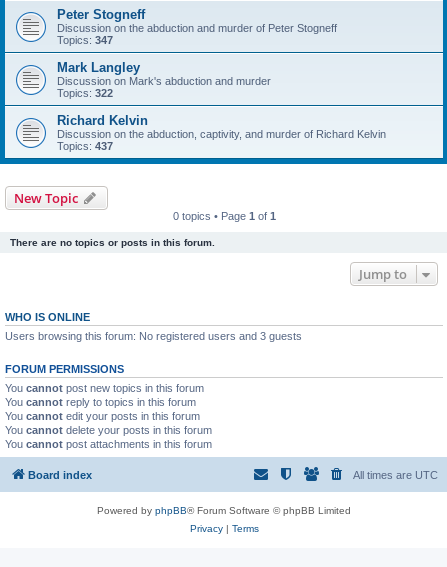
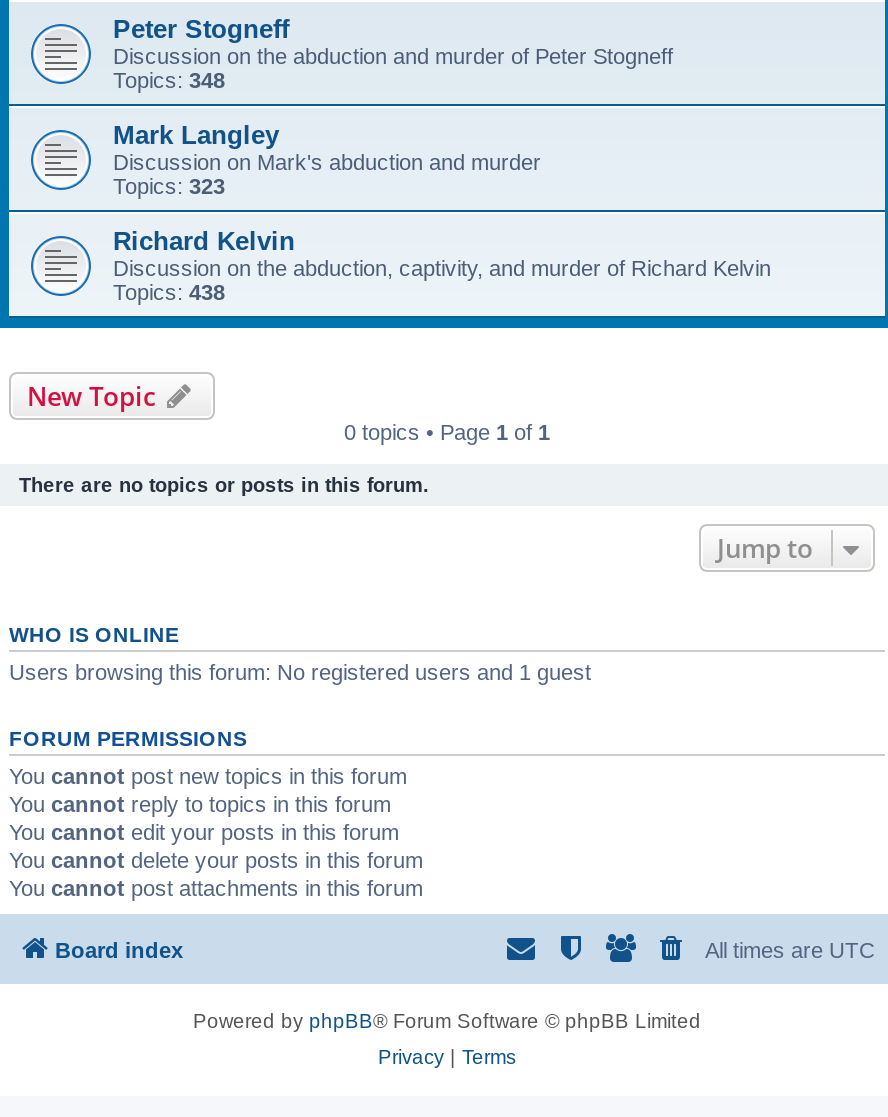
[57,34,113,46] Topics: 347 -> [113,68,225,92] Topics: 348
[57,87,113,99] Topics: 322 -> [113,174,225,198] Topics: 323
[57,140,113,152] Topics: 437 -> [113,280,225,304] Topics: 438
[5,330,302,342] Users browsing this forum: No registered users and 3 guests -> [9,660,591,684] Users browsing this forum: No registered users and 1 guest

